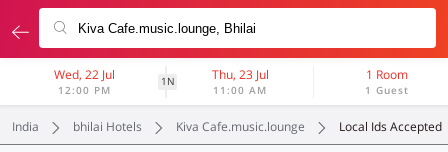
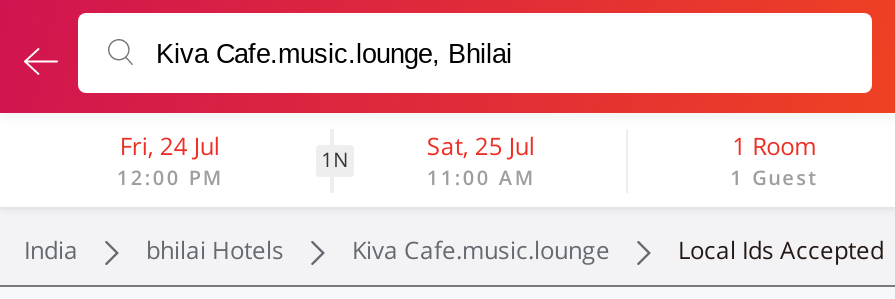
[54,66,115,83] Wed, 22 Jul -> [120,129,220,163] Fri, 24 Jul
[212,66,269,83] Thu, 23 Jul -> [427,129,535,163] Sat, 25 Jul

